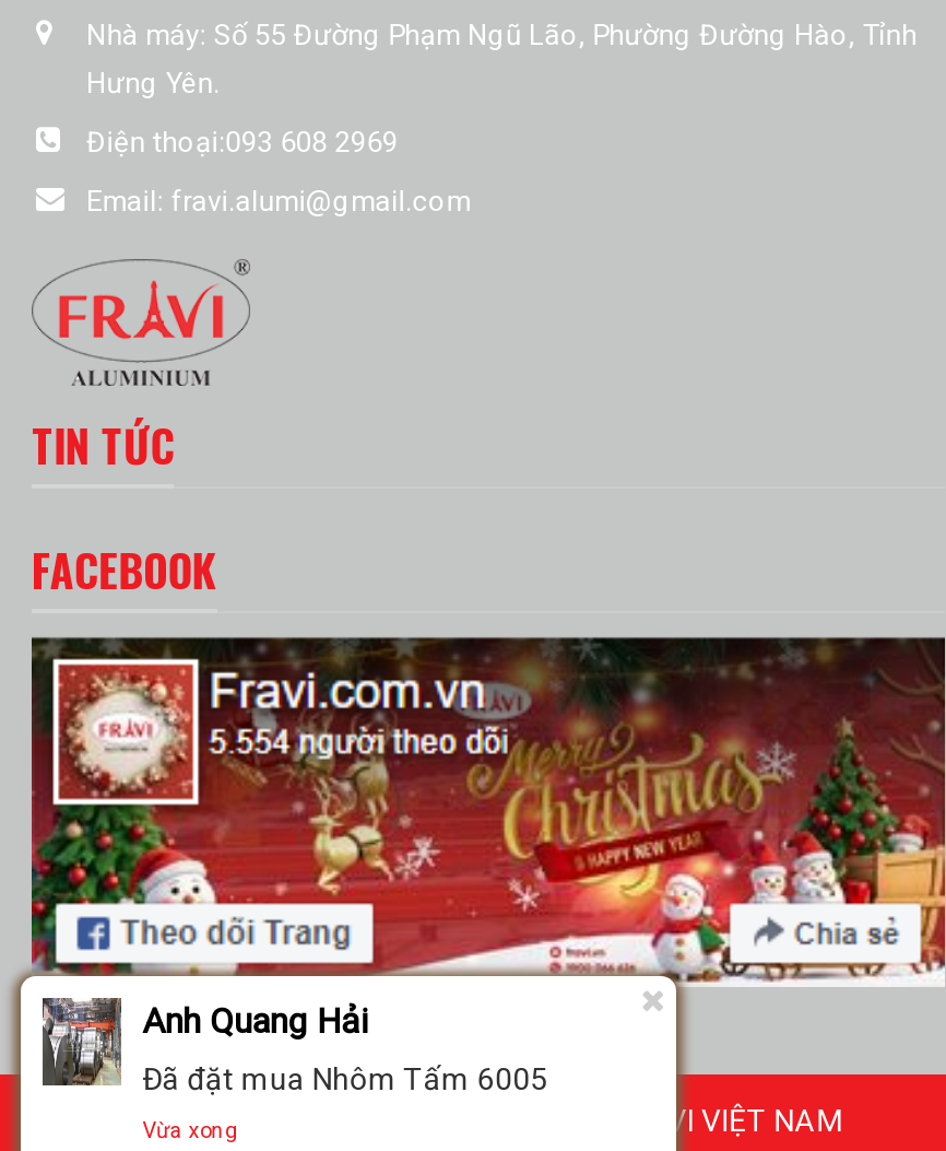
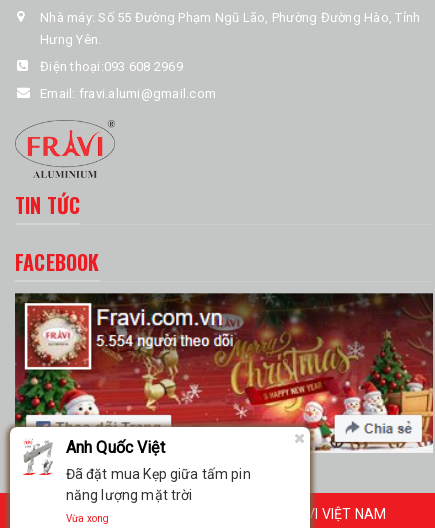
[12,921,685,1088] [image] | Anh Quang Hải -> [5,422,315,498] [image] | Anh Quốc Việt
[142,1061,548,1096] Đã đặt mua Nhôm Tấm 6005 -> [66,466,251,503] Đã đặt mua Kẹp giữa tấm pin | năng lượng mặt trời

